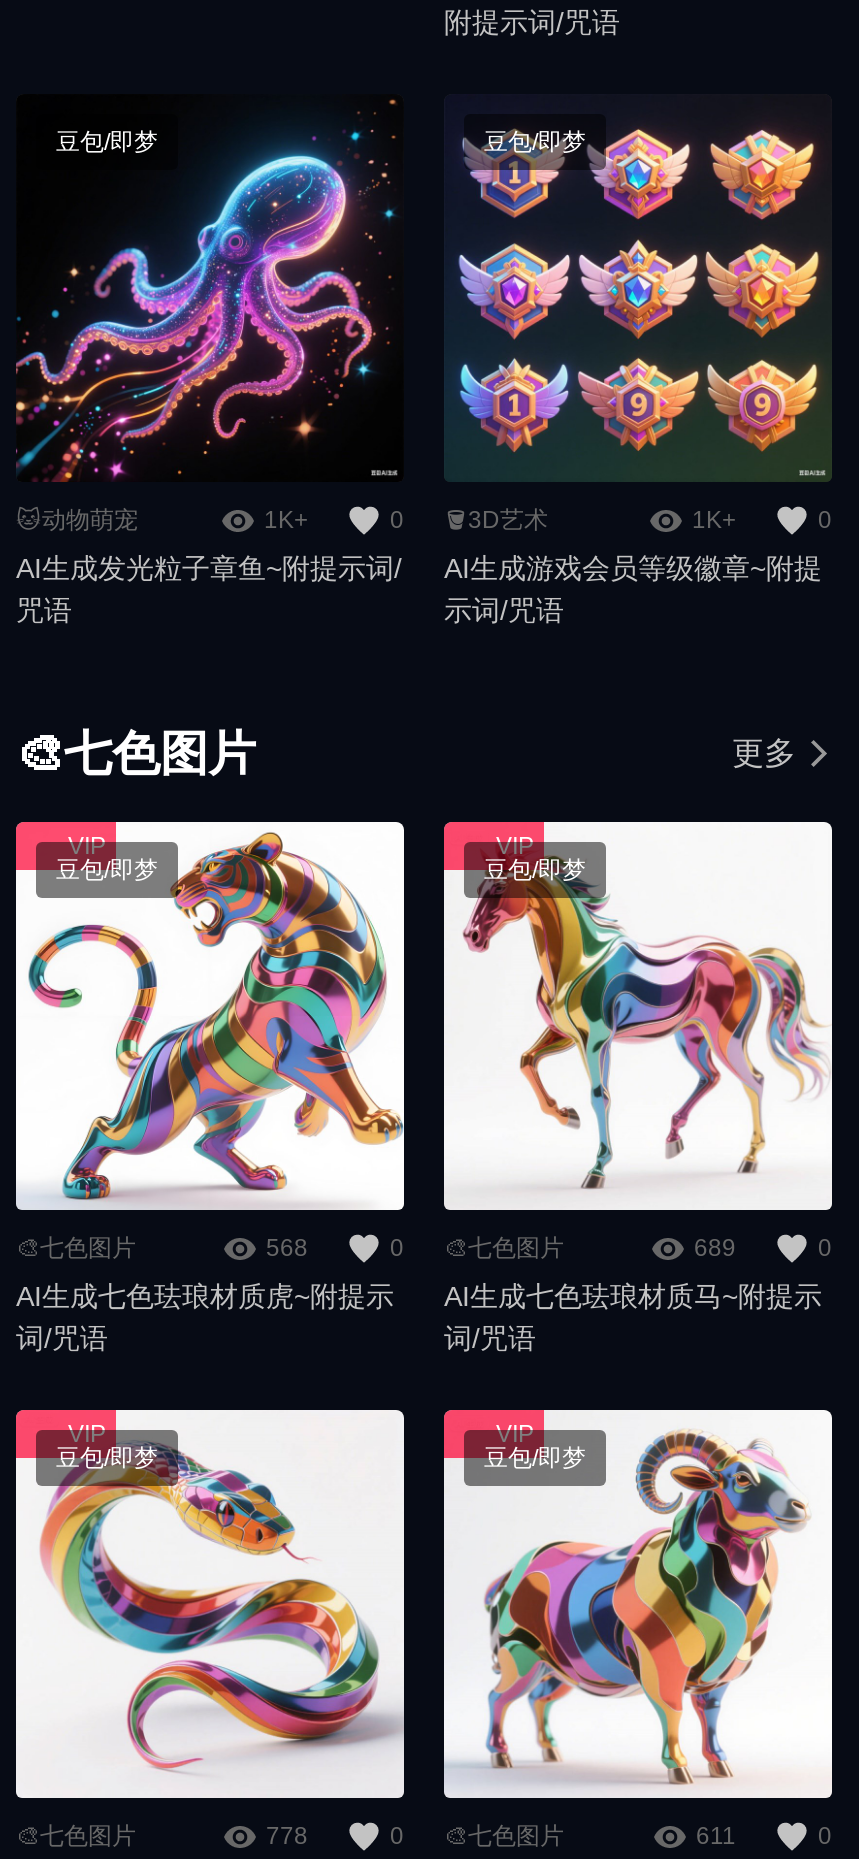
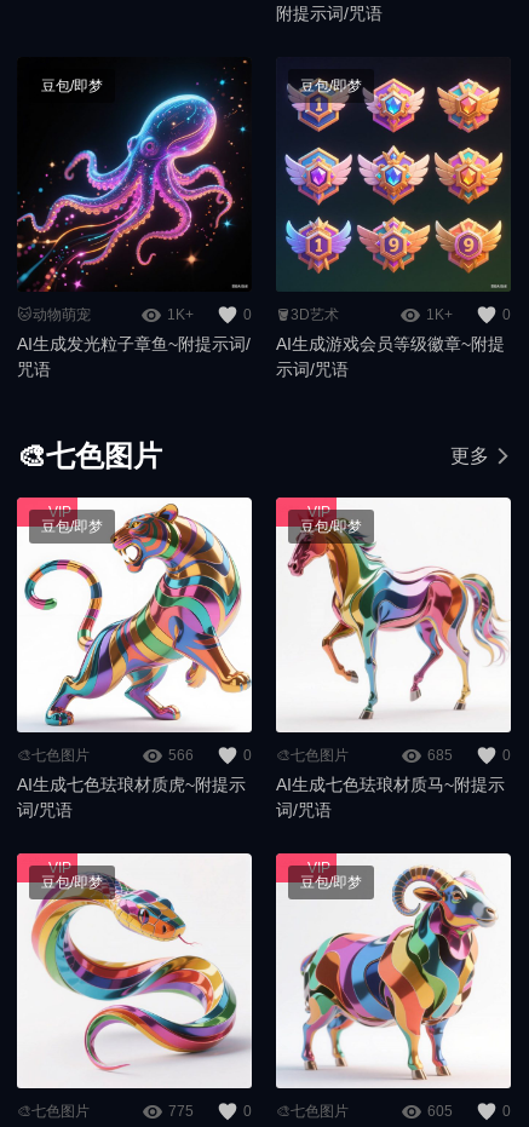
[266,1234,308,1262] 568 -> [168,747,194,764] 566
[694,1234,736,1262] 689 -> [427,747,453,764] 685
[266,1822,308,1850] 778 -> [168,1103,194,1120] 775
[696,1822,736,1850] 611 -> [427,1103,453,1120] 605

